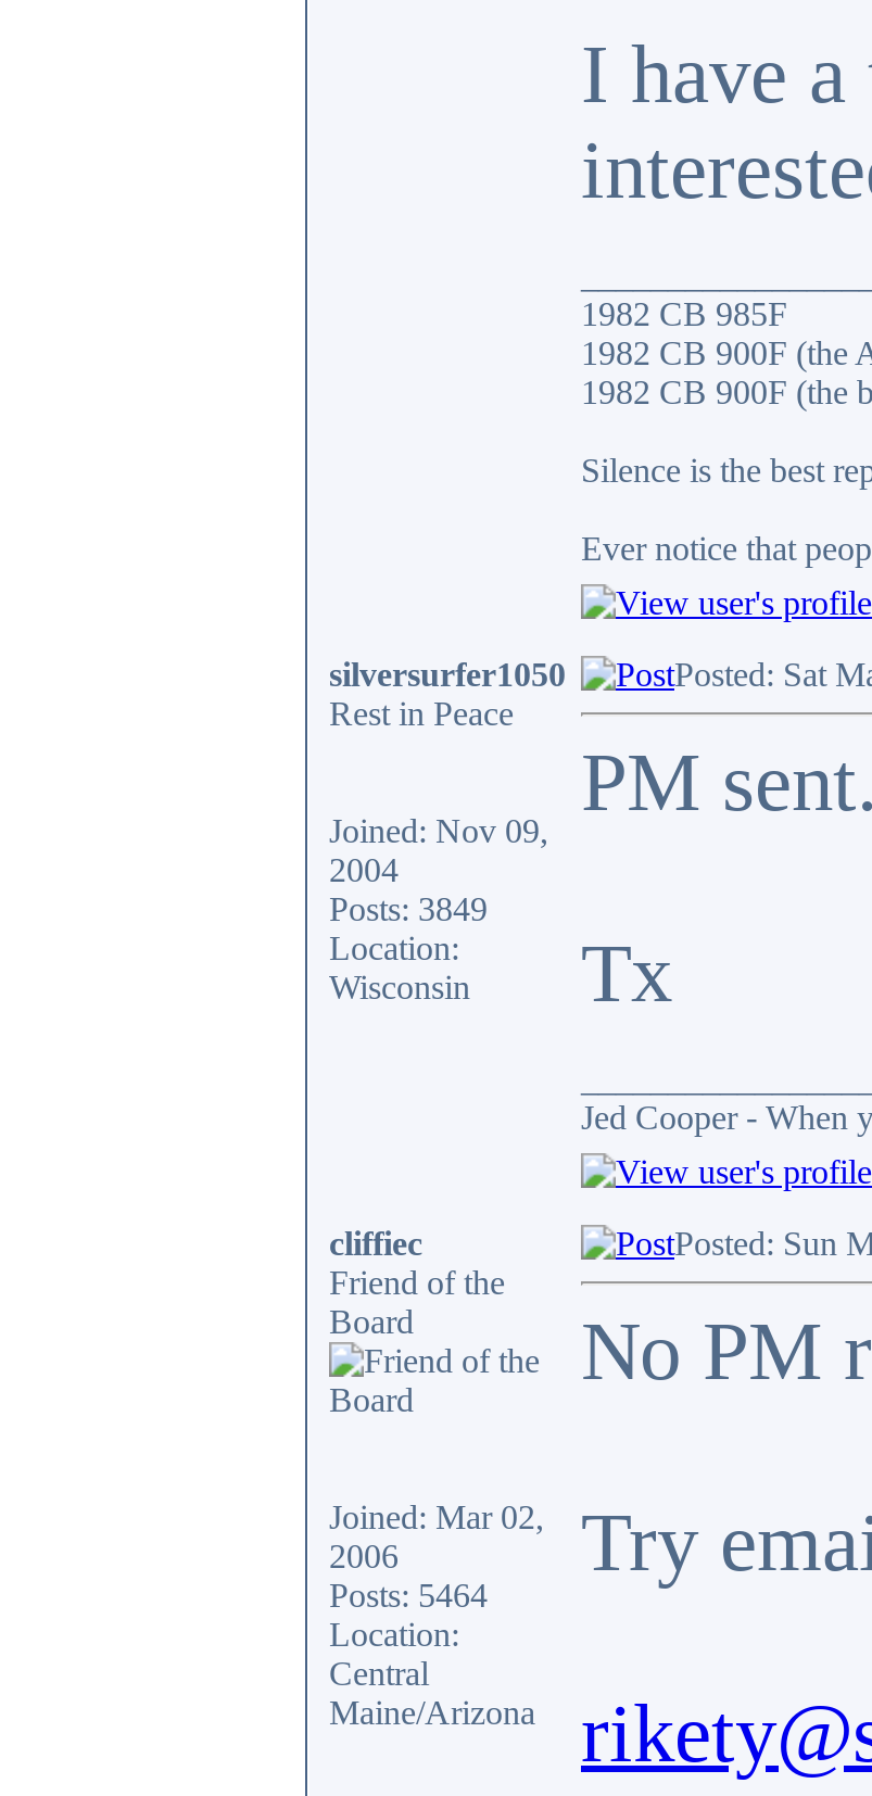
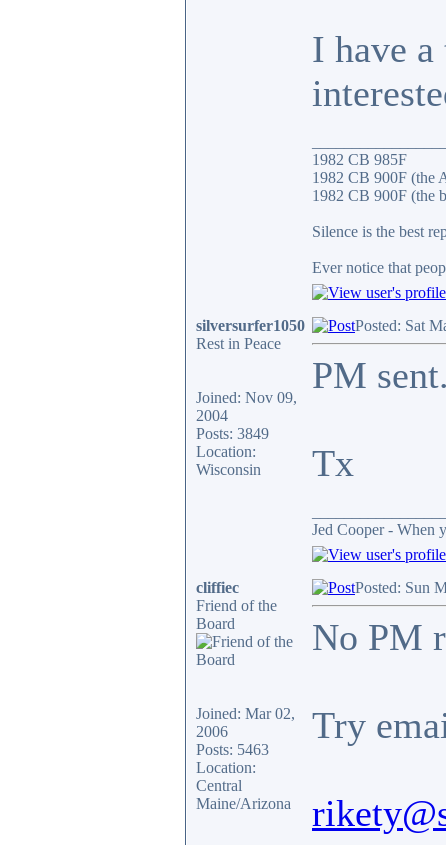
[329,1577,488,1614] Posts: 5464 -> [196,741,269,758] Posts: 5463

